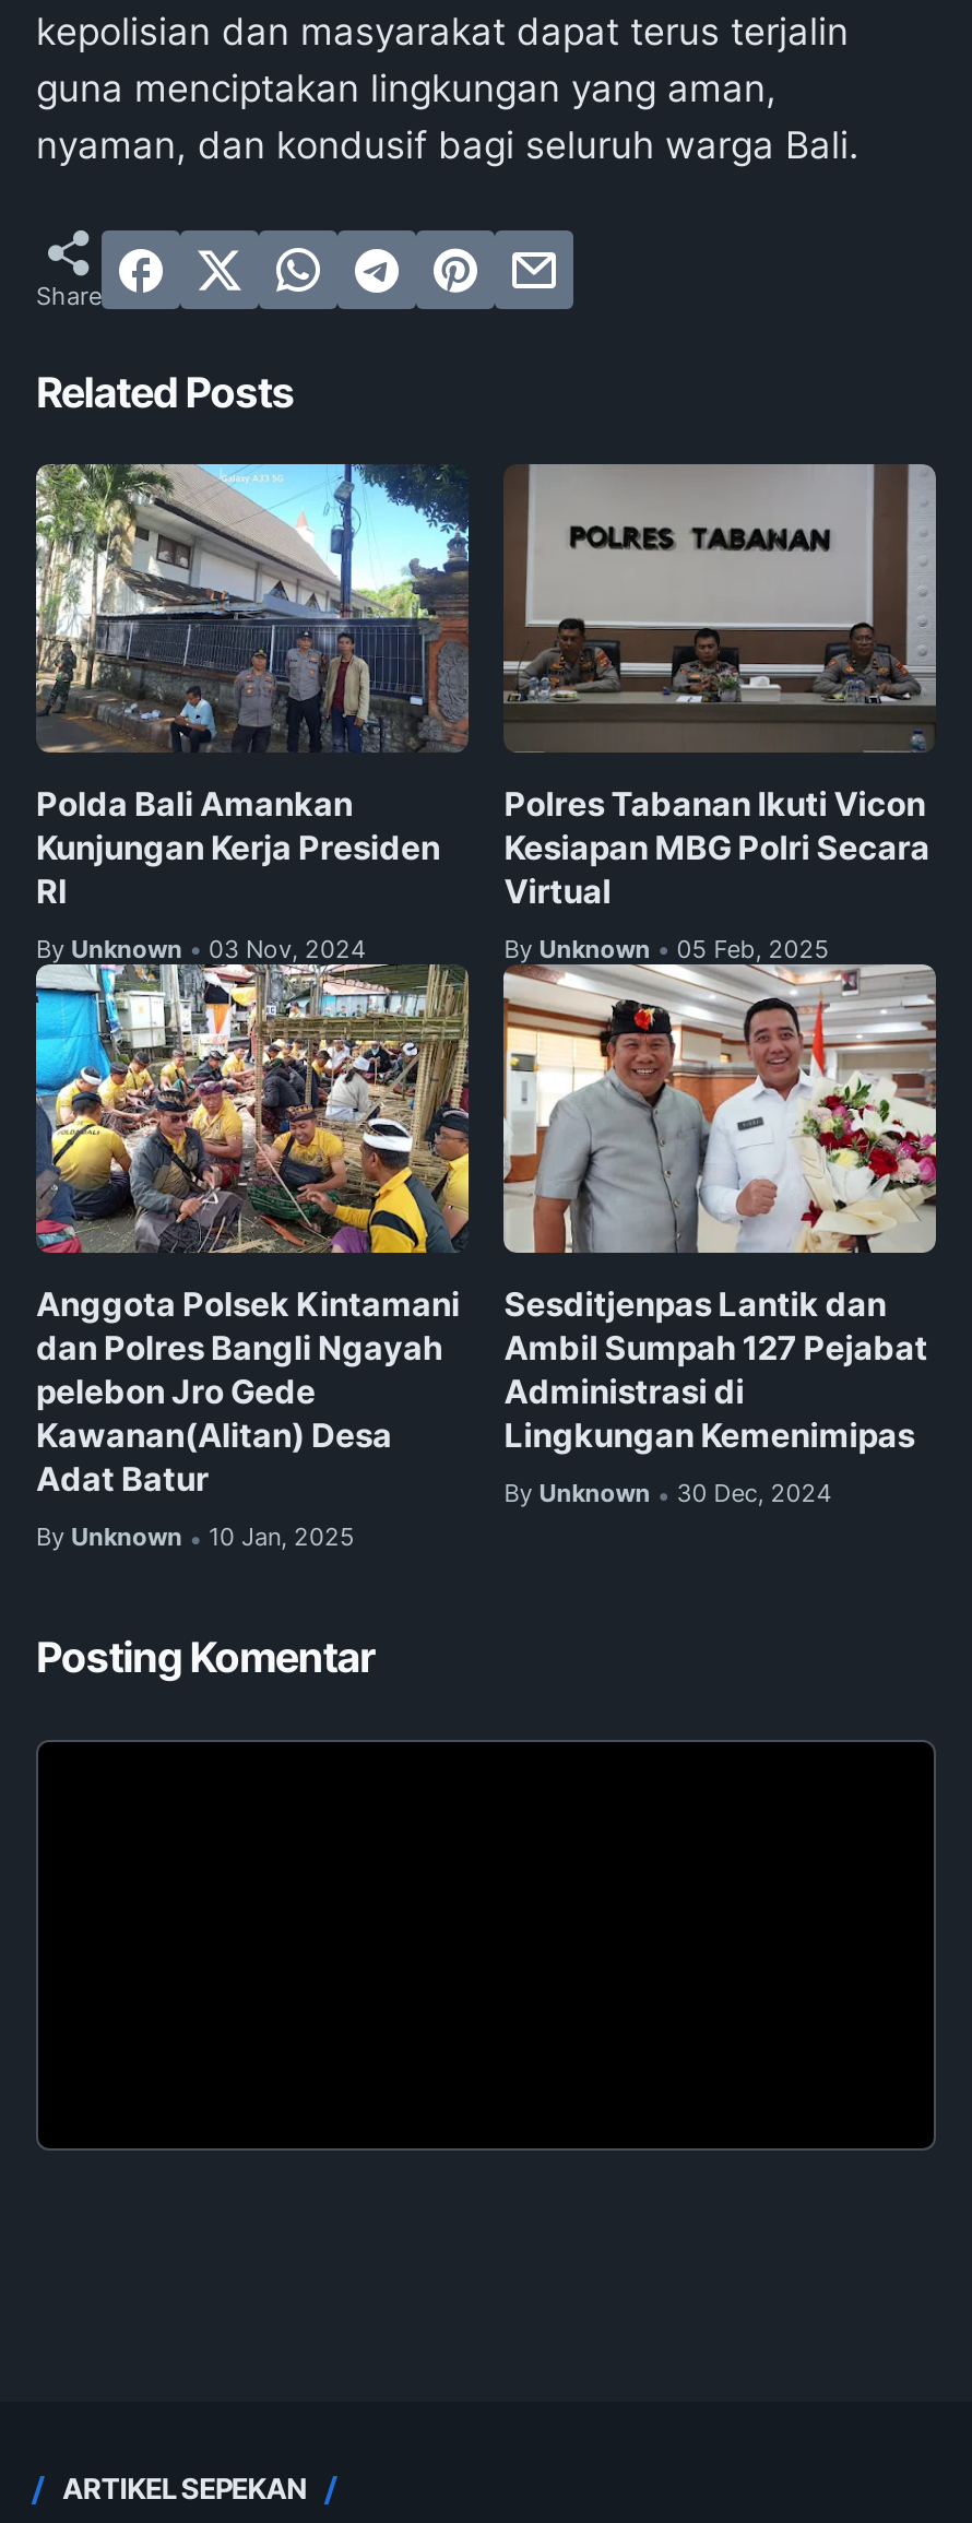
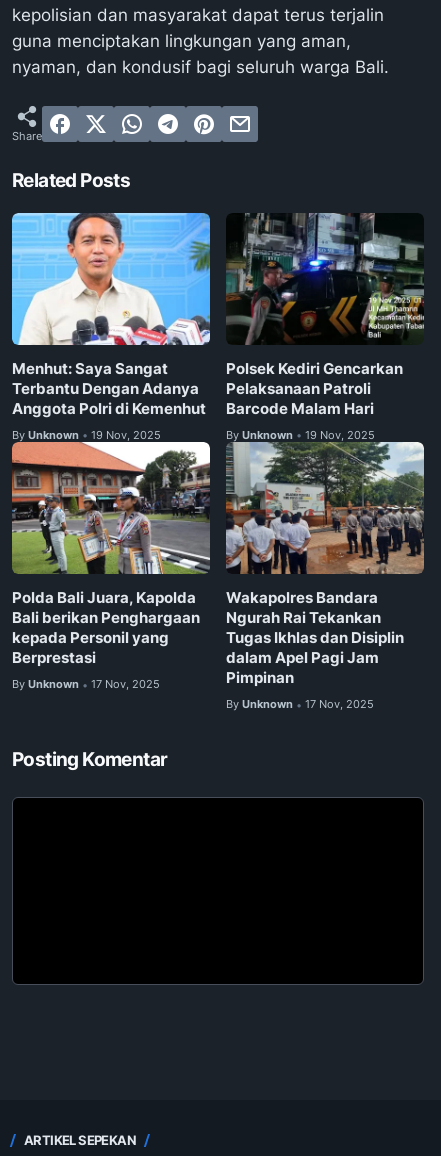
[34,462,469,912] [image] | Polda Bali Amankan | Kunjungan Kerja Presiden | RI -> [11,212,211,418] [image] | Menhut: Saya Sangat | Terbantu Dengan Adanya | Anggota Polri di Kemenhut
[501,462,938,912] [image] | Polres Tabanan Ikuti Vicon | Kesiapan MBG Polri Secara | Virtual -> [226,213,425,418] [image] | Polsek Kediri Gencarkan | Pelaksanaan Patroli | Barcode Malam Hari
[34,933,471,1255] [image] | By Unknown • 03 Nov, 2024 -> [11,428,210,575] [image] | By Unknown • 19 Nov, 2025
[501,933,938,1255] [image] | By Unknown • 05 Feb, 2025 -> [226,428,424,574] [image] | By Unknown • 19 Nov, 2025
[36,1286,460,1500] Anggota Polsek Kintamani | dan Polres Bangli Ngayah | pelebon Jro Gede | Kawanan(Alitan) Desa | Adat Batur -> [12,589,200,667] Polda Bali Juara, Kapolda | Bali berikan Penghargaan | kepada Personil yang | Berprestasi
[504,1286,928,1456] Sesditjenpas Lantik dan | Ambil Sumpah 127 Pejabat | Administrasi di | Lingkungan Kemenimipas -> [226,589,404,687] Wakapolres Bandara | Ngurah Rai Tekankan | Tugas Ikhlas dan Disiplin | dalam Apel Pagi Jam | Pimpinan
[504,1478,832,1510] By Unknown • 30 Dec, 2024 -> [226,697,374,712] By Unknown • 17 Nov, 2025
[36,1522,355,1553] By Unknown • 10 Jan, 2025 -> [12,677,160,692] By Unknown • 17 Nov, 2025

